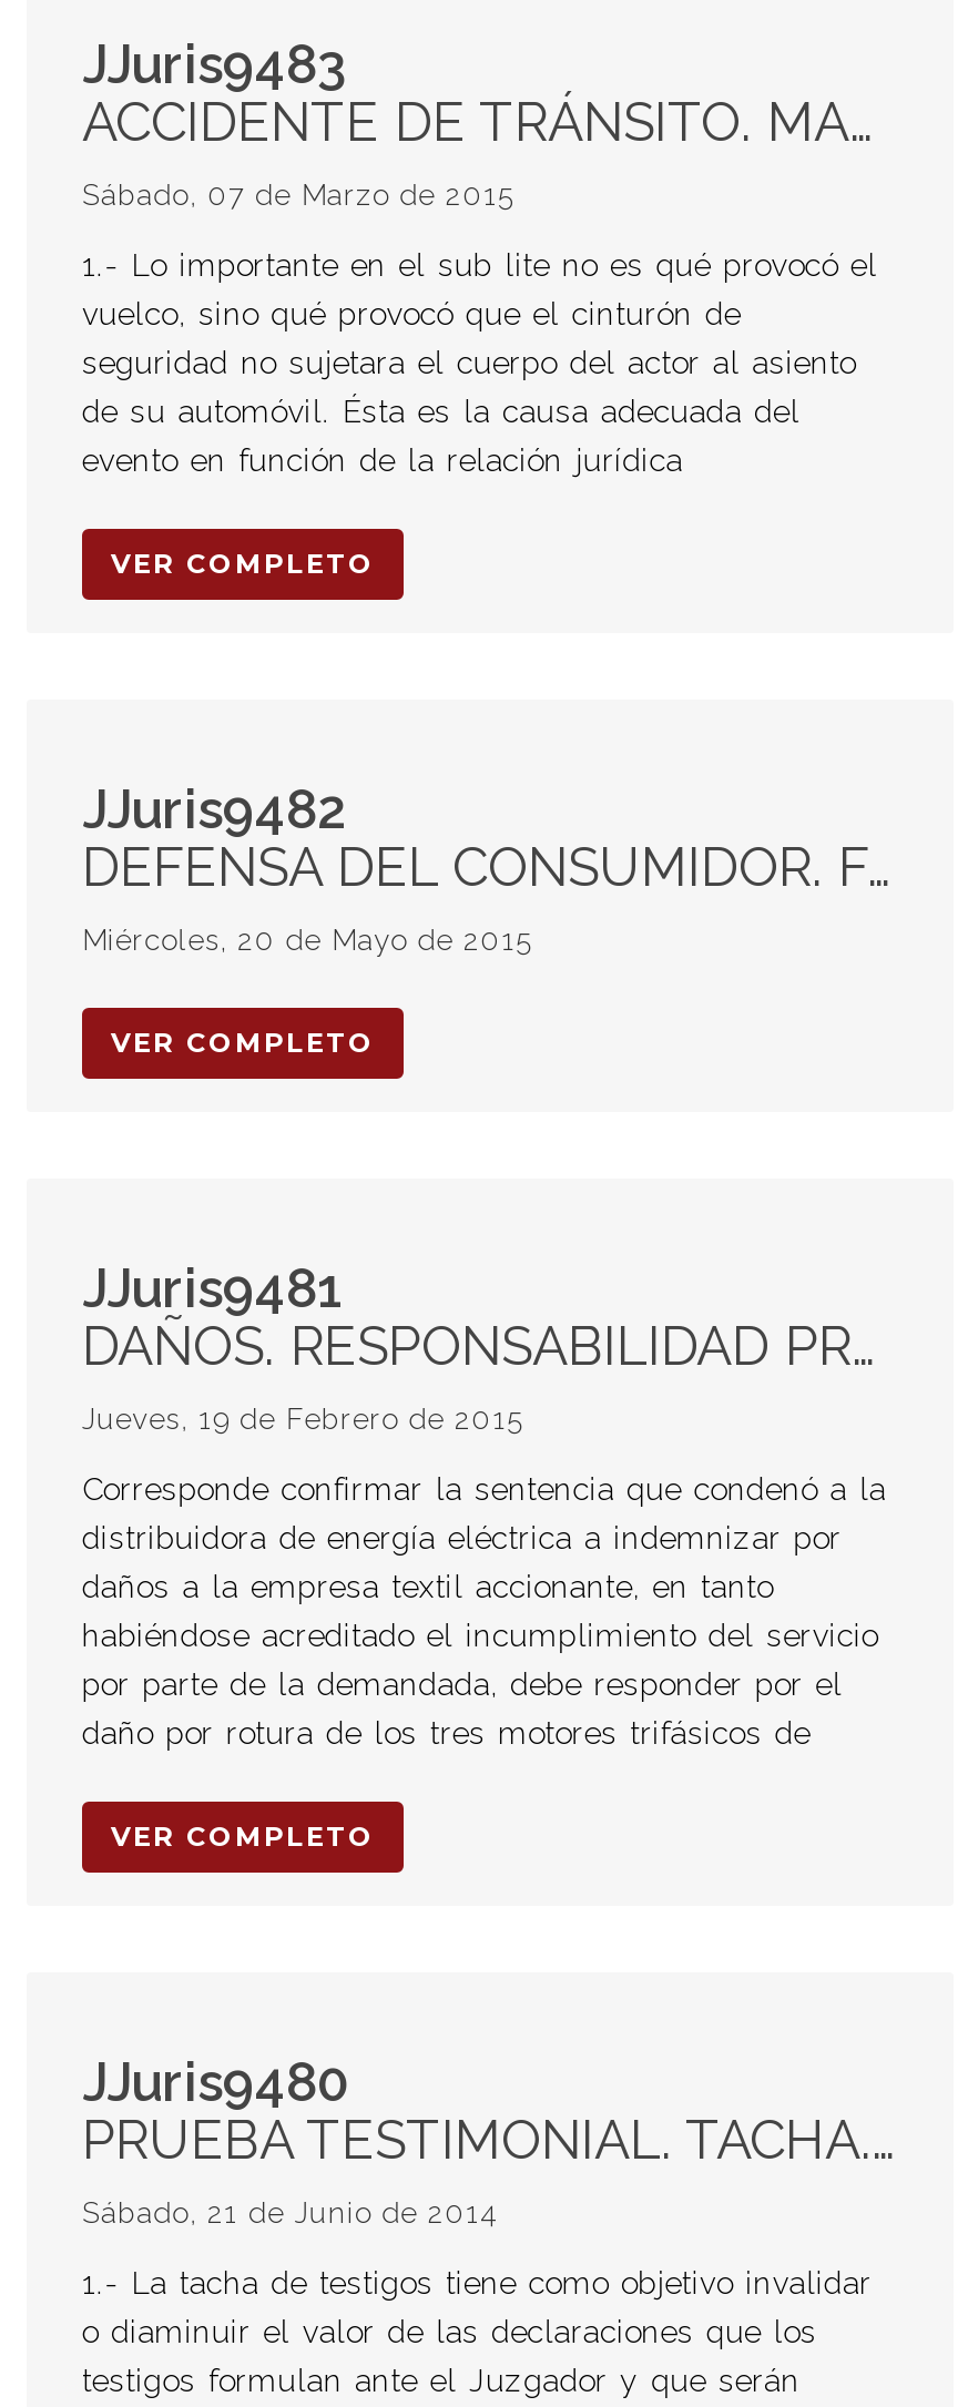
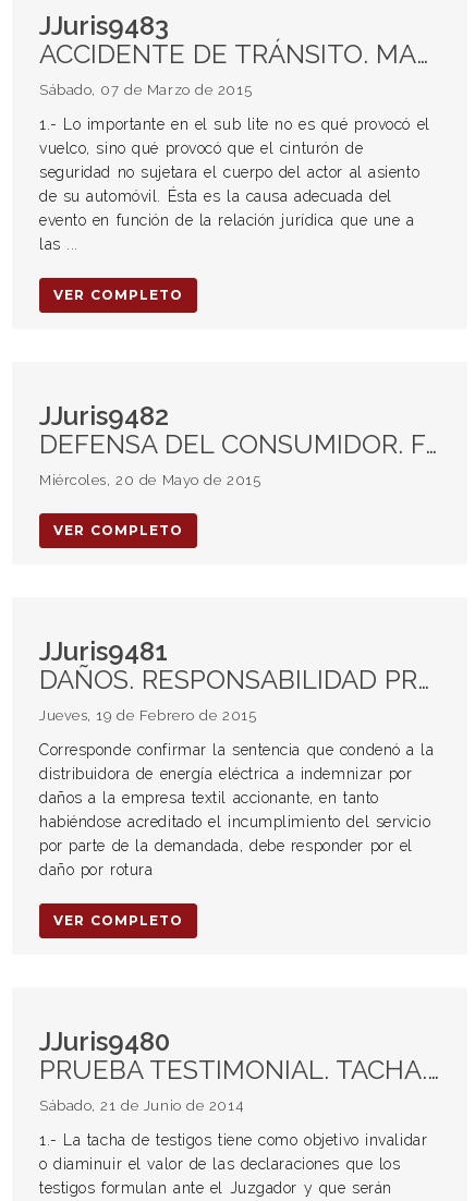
[82,442,683,478] evento en función de la relación jurídica -> [39,211,415,253] evento en función de la relación jurídica que une a | las ...
[82,1715,811,1751] daño por rotura de los tres motores trifásicos de -> [39,861,153,878] daño por rotura

